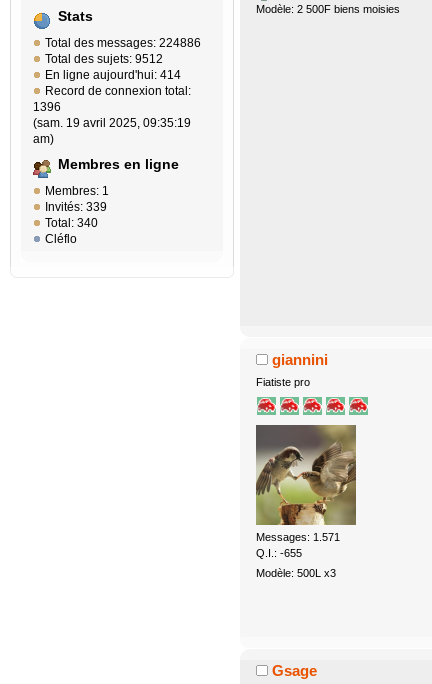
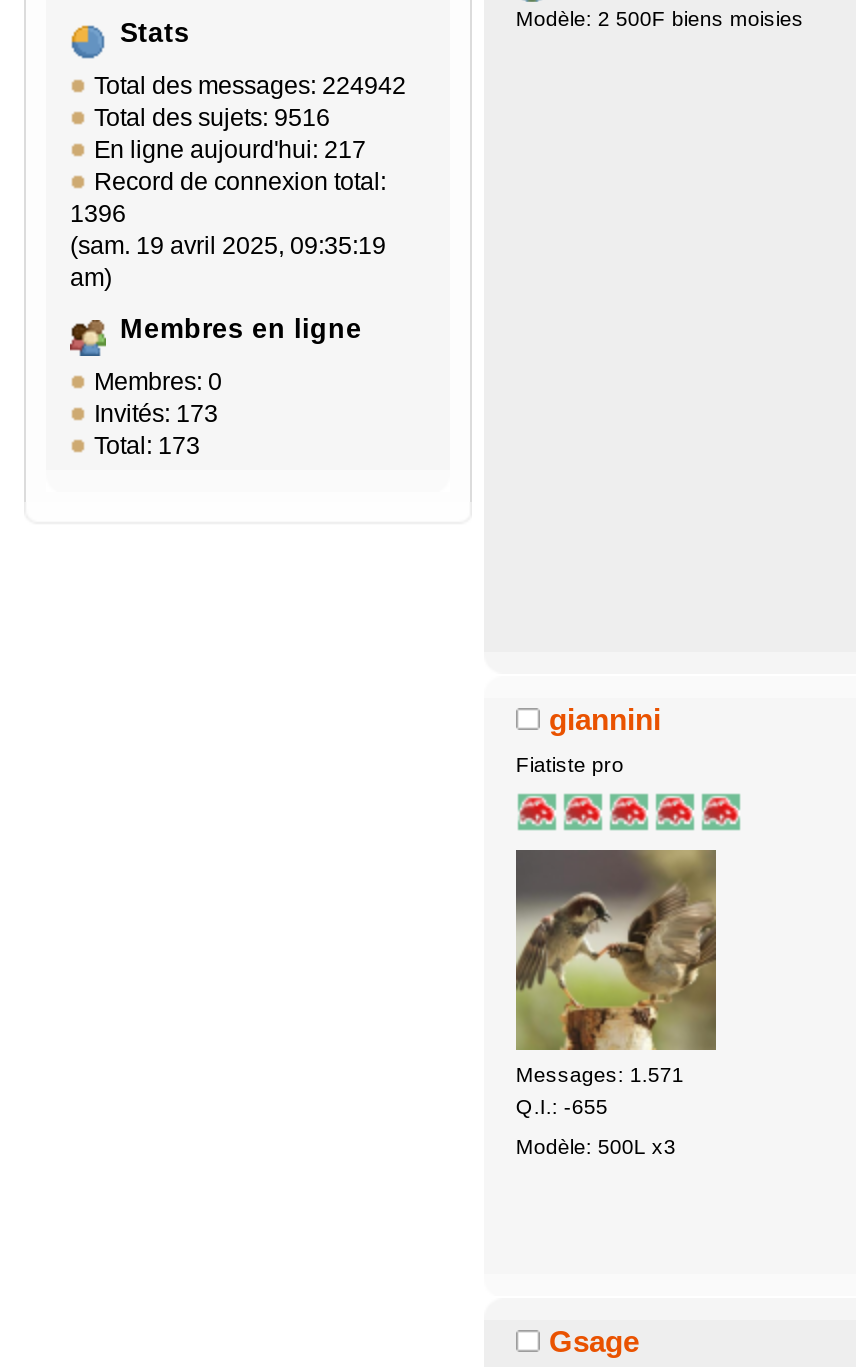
[45,36,201,50] Total des messages: 224886 -> [94,73,406,101] Total des messages: 224942
[45,52,163,66] Total des sujets: 9512 -> [94,105,330,133] Total des sujets: 9516
[45,68,181,82] En ligne aujourd'hui: 414 -> [94,137,366,165] En ligne aujourd'hui: 217
[45,184,109,246] Membres: 1 | Invités: 339 | Total: 340 | Cléflo -> [94,369,222,461] Membres: 0 | Invités: 173 | Total: 173

